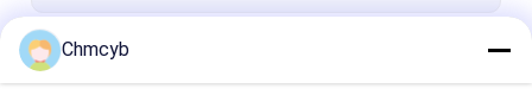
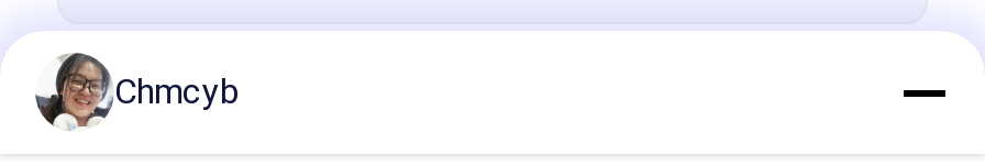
[18,28,58,72] [image] -> [33,51,108,130] [image]

